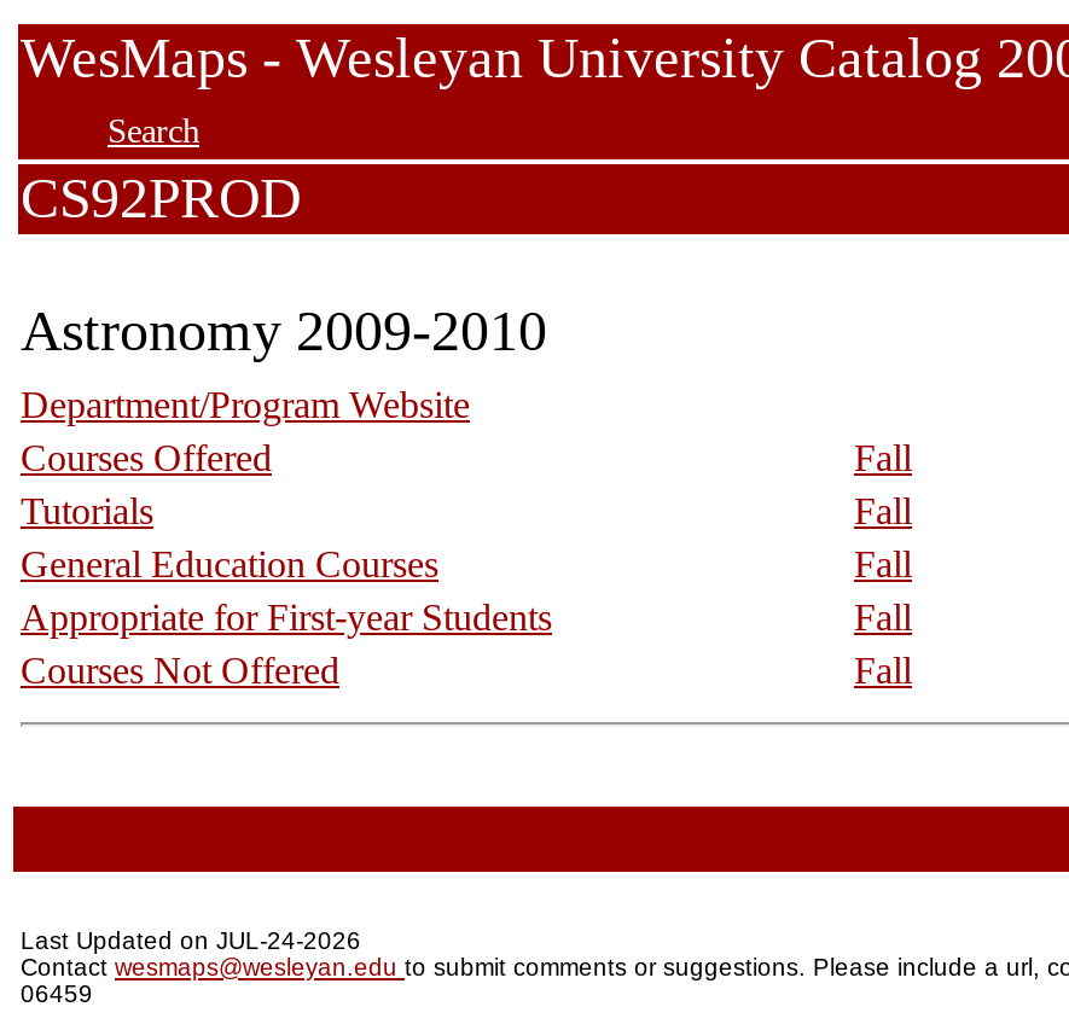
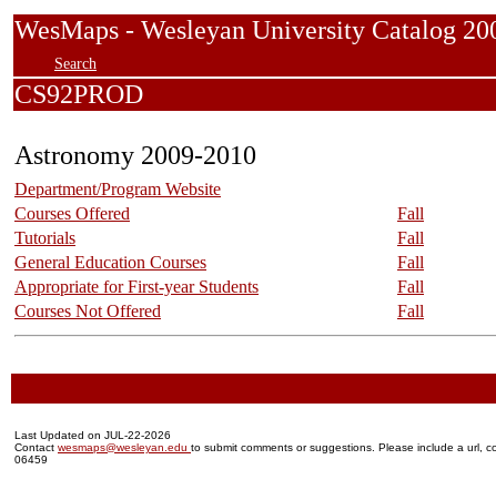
[21,927,361,954] Last Updated on JUL-24-2026 -> [14,429,171,441] Last Updated on JUL-22-2026

